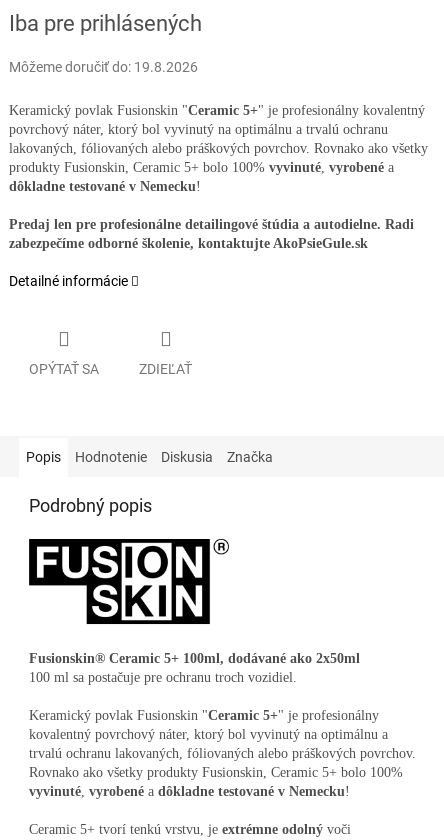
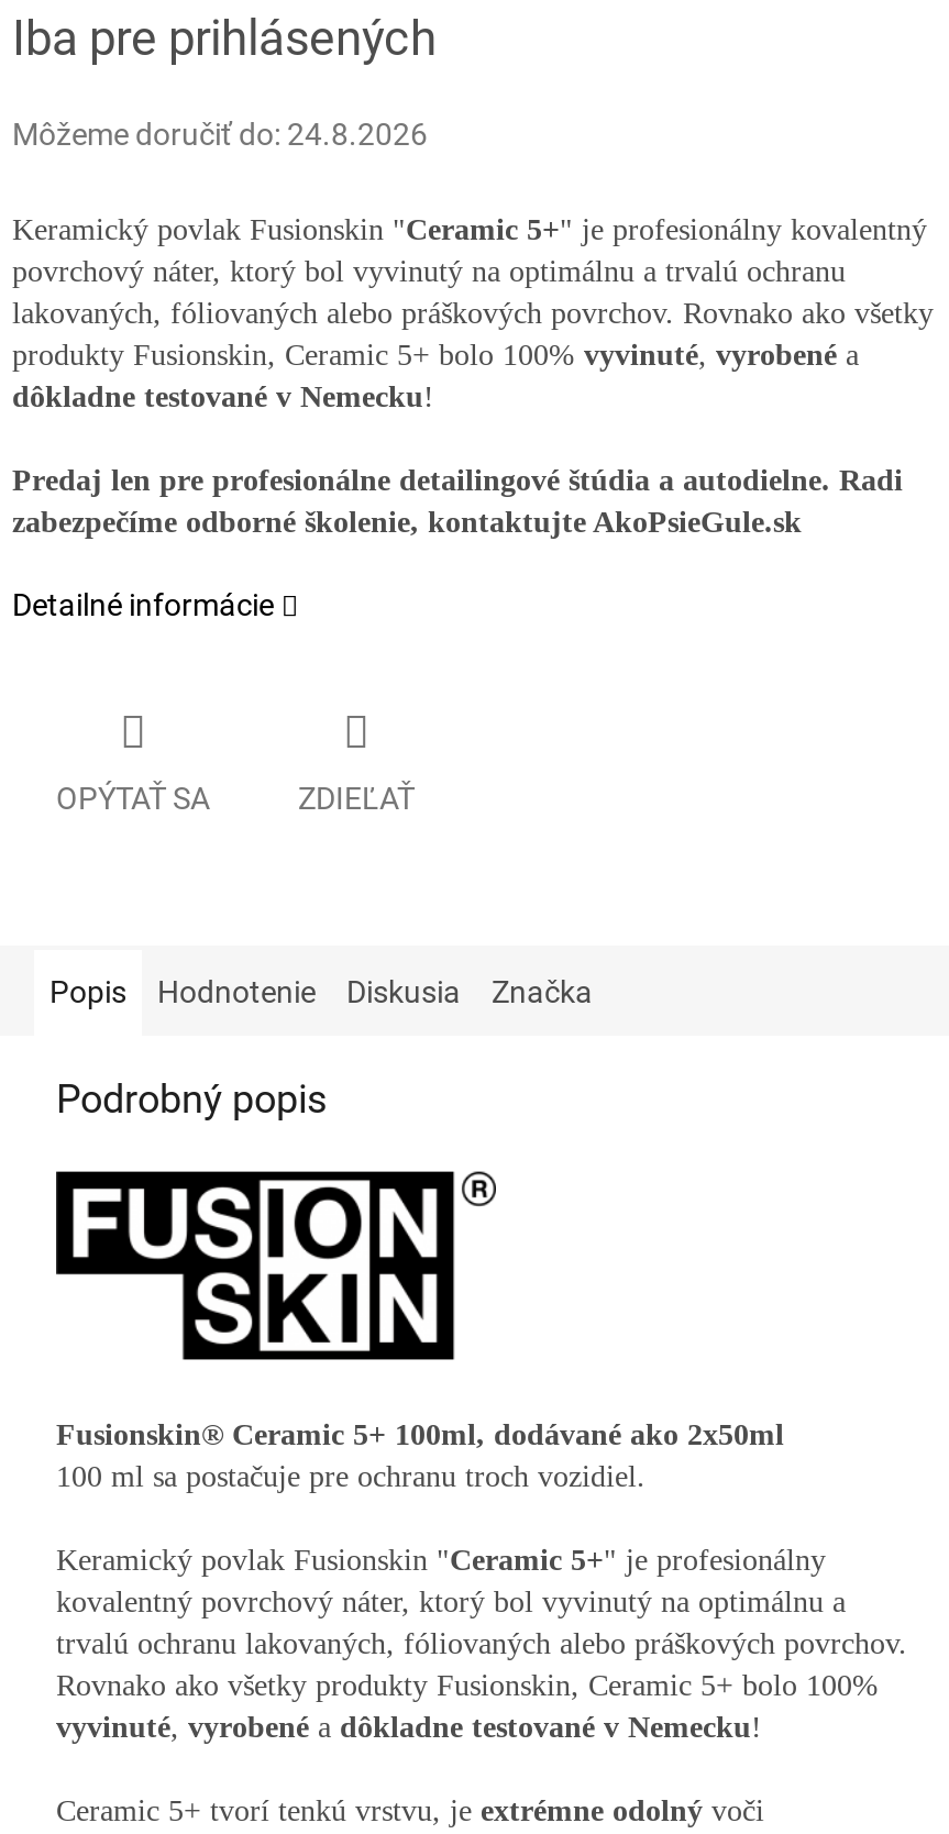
[9,59,198,75] Môžeme doručiť do: 19.8.2026 -> [12,117,428,153] Môžeme doručiť do: 24.8.2026

